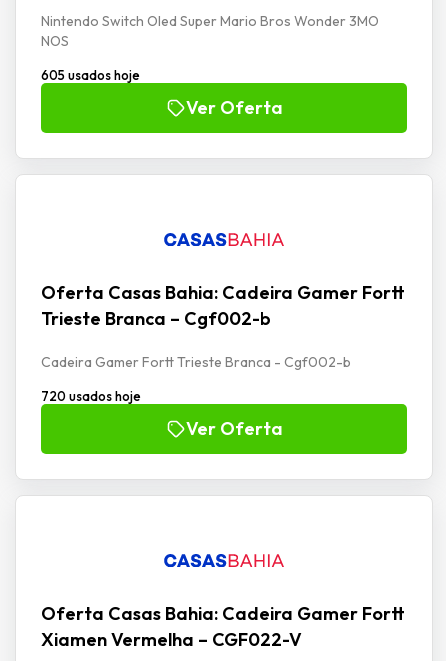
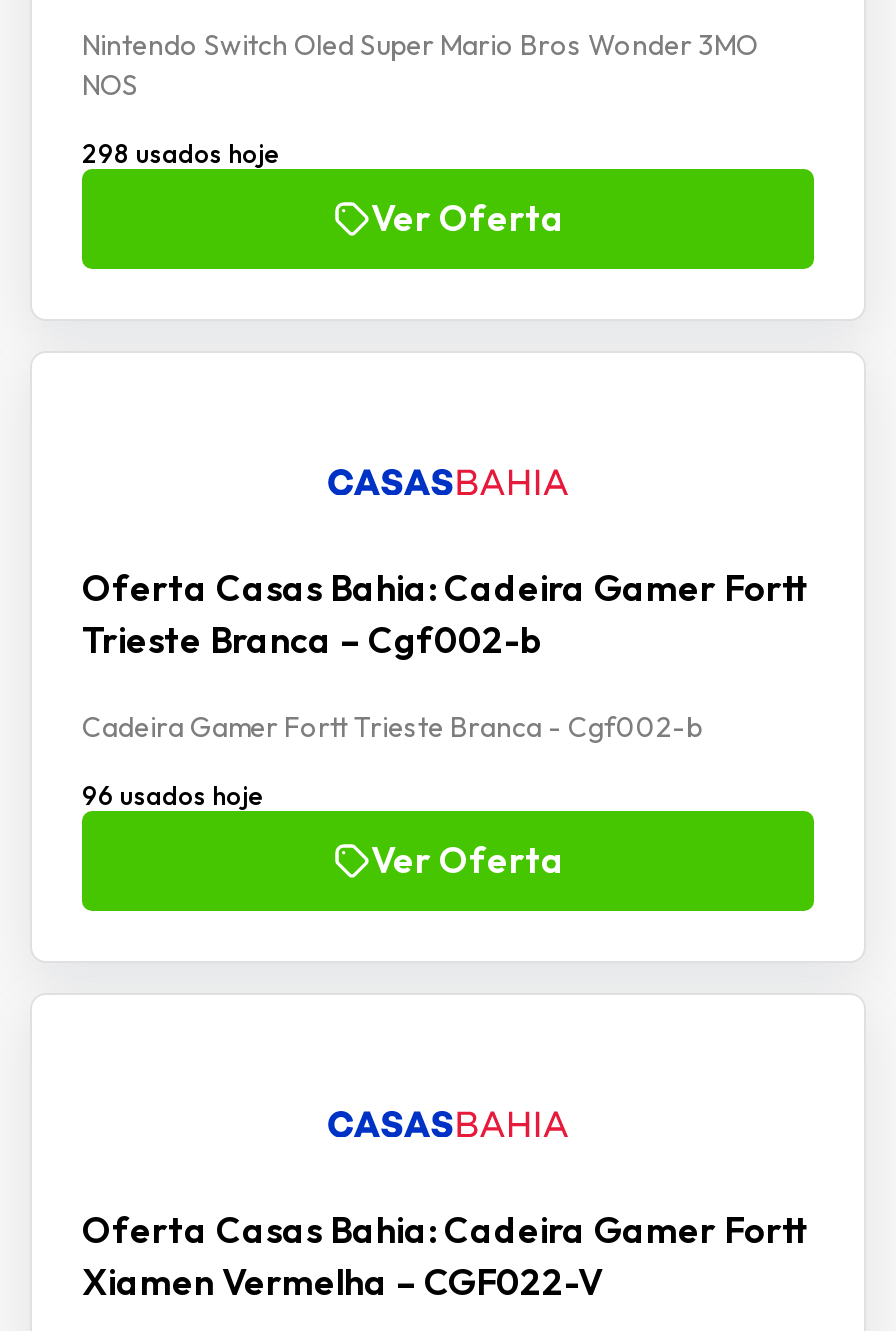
[41,67,140,83] 605 usados hoje -> [82,137,280,169] 298 usados hoje
[41,388,141,404] 720 usados hoje -> [82,779,264,811] 96 usados hoje

